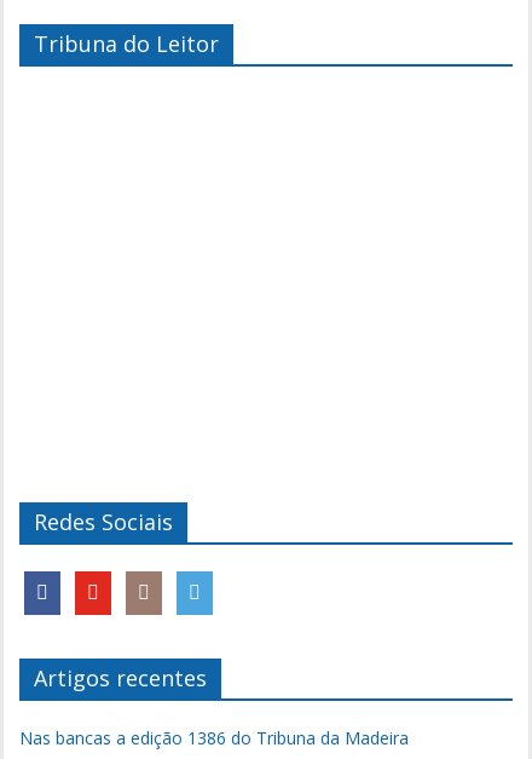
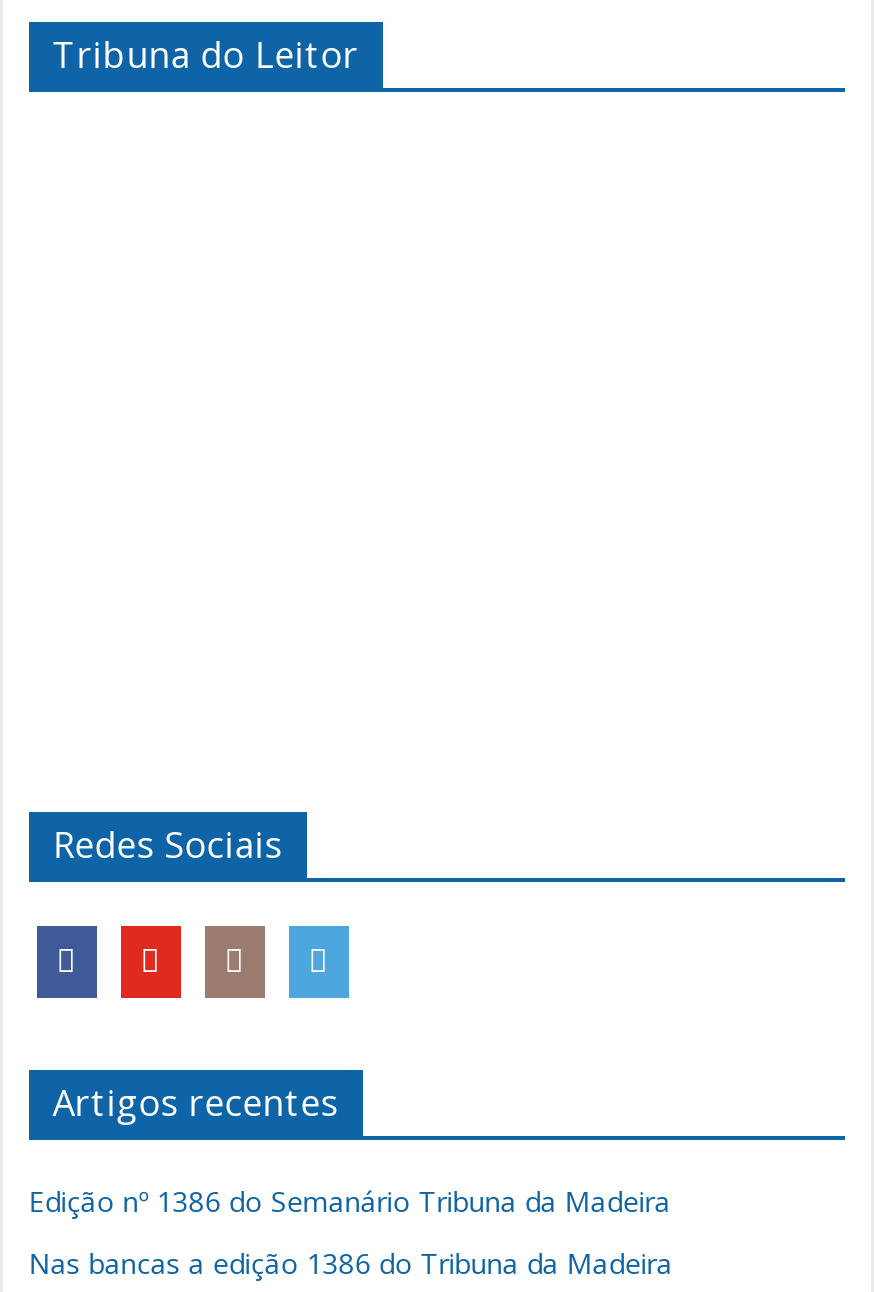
none -> [29,1182,671,1220] Edição nº 1386 do Semanário Tribuna da Madeira

